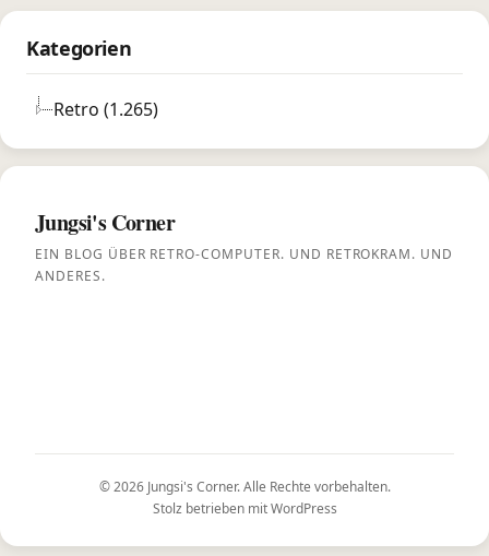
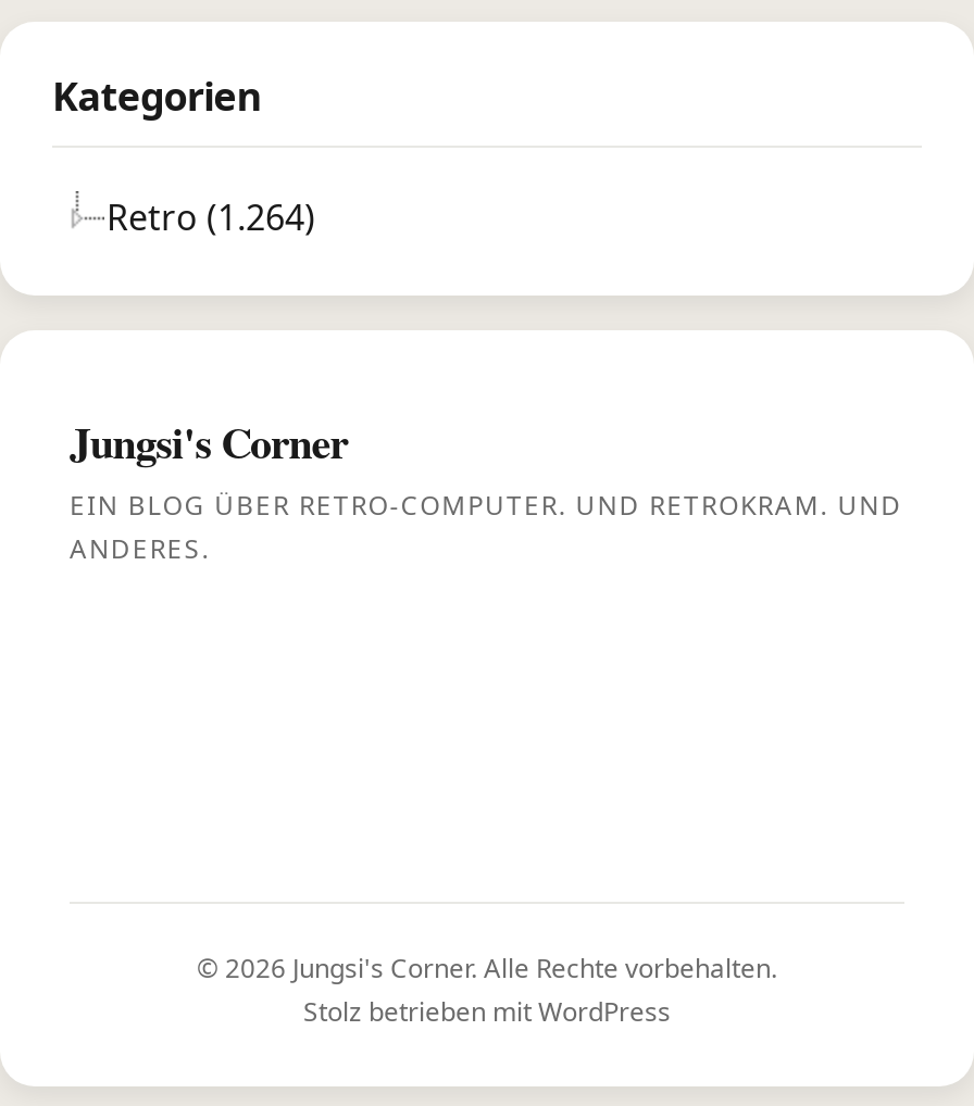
[53,97,158,121] Retro (1.265) -> [107,193,315,240] Retro (1.264)

